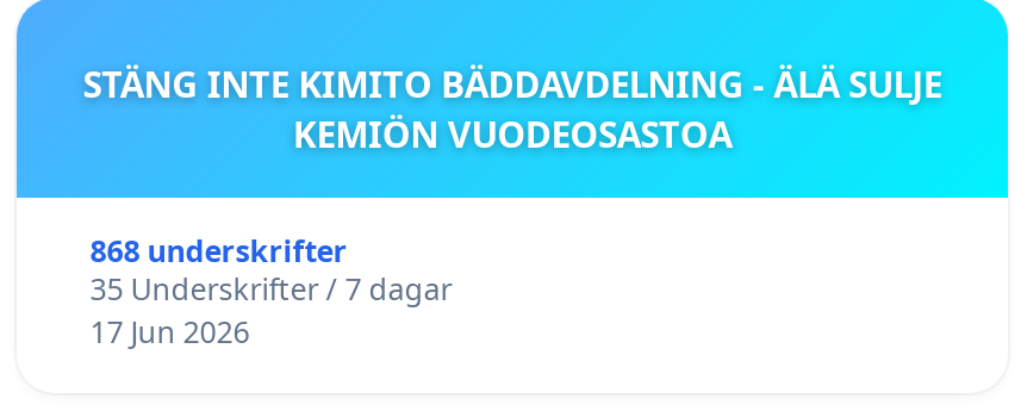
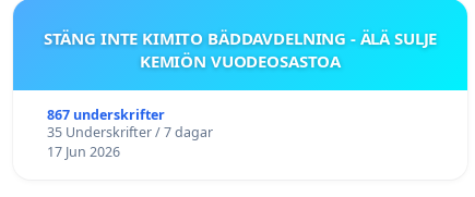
[90,230,347,271] 868 underskrifter -> [47,105,165,124] 867 underskrifter

